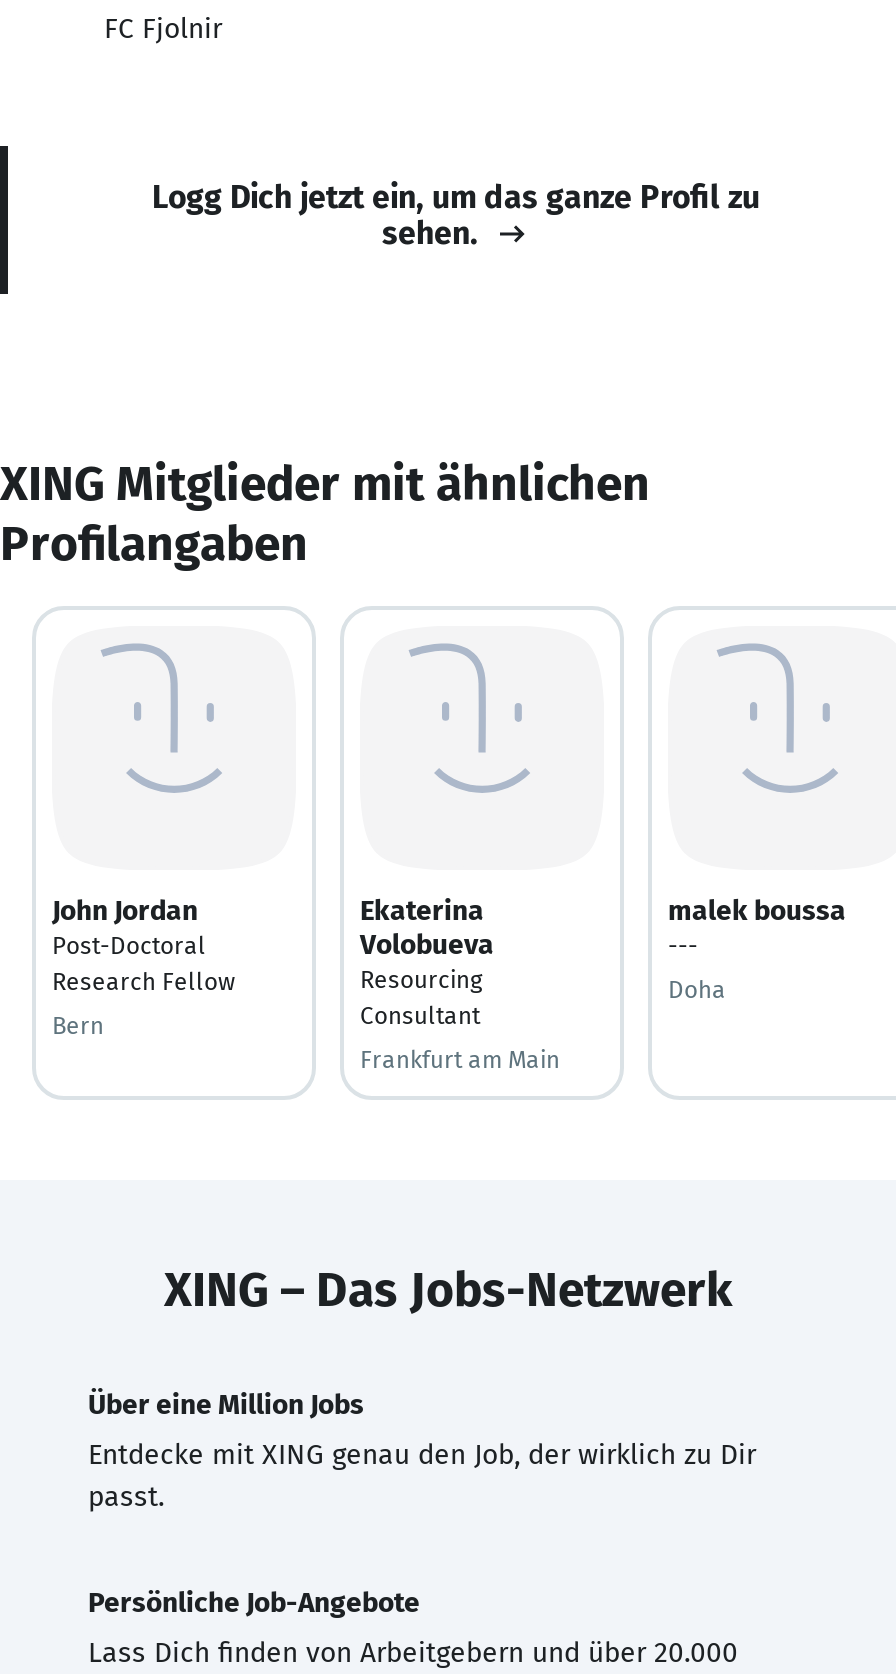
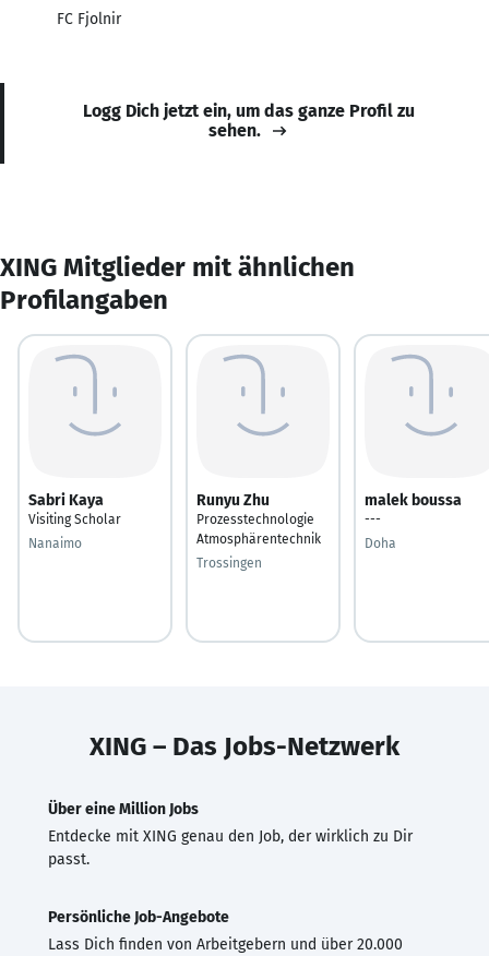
[52,893,236,995] John Jordan | Post-Doctoral | Research Fellow -> [28,491,121,527] Sabri Kaya | Visiting Scholar
[360,893,494,1029] Ekaterina | Volobueva | Resourcing | Consultant -> [196,491,321,546] Runyu Zhu | Prozesstechnologie | Atmosphärentechnik
[52,1011,104,1039] Bern -> [28,535,82,551] Nanaimo
[360,1045,560,1073] Frankfurt am Main -> [196,555,262,570] Trossingen

